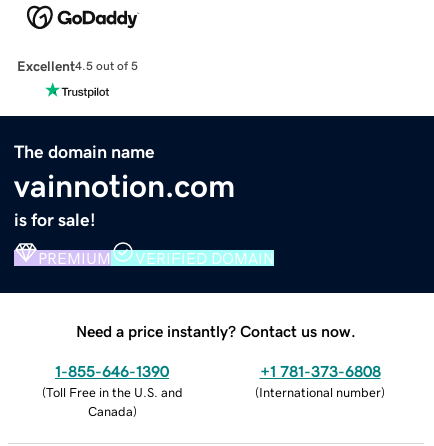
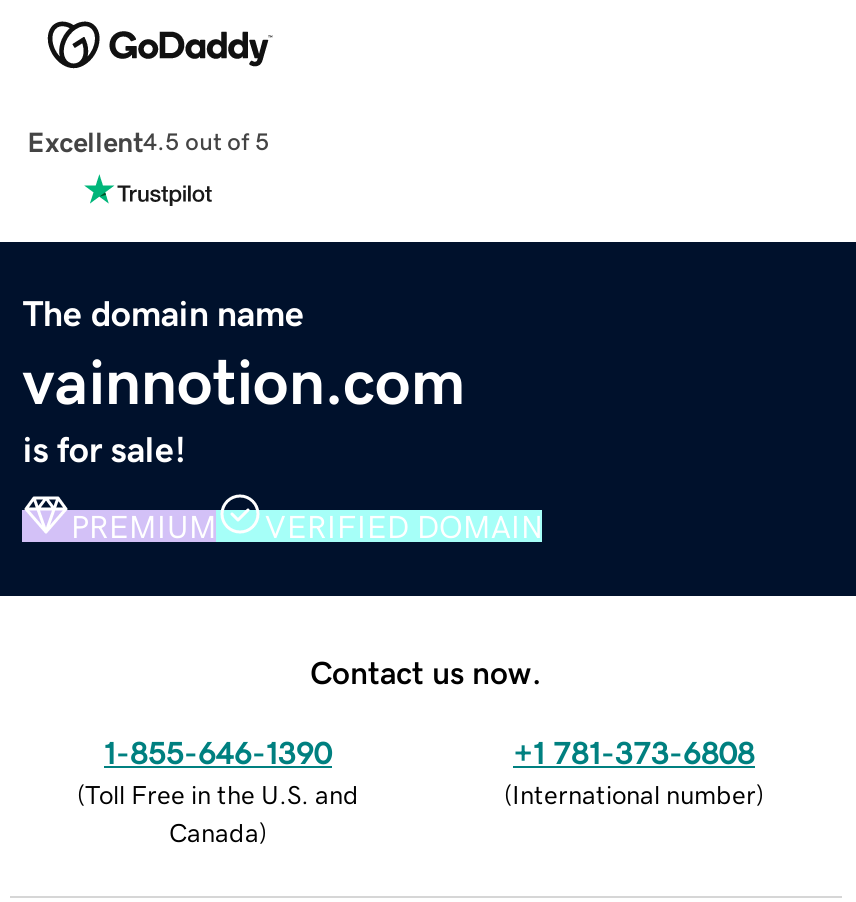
[76,323,356,339] Need a price instantly? Contact us now. -> [310,655,542,687] Contact us now.

